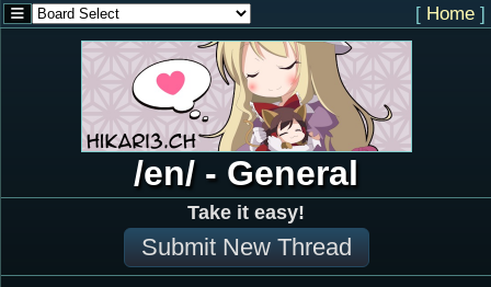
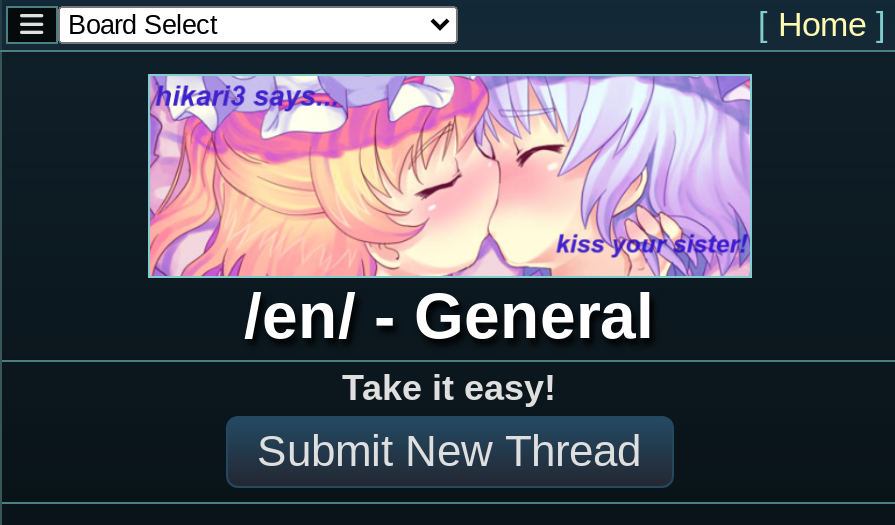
[81,41,411,152] [image] -> [148,74,752,278] [image]

